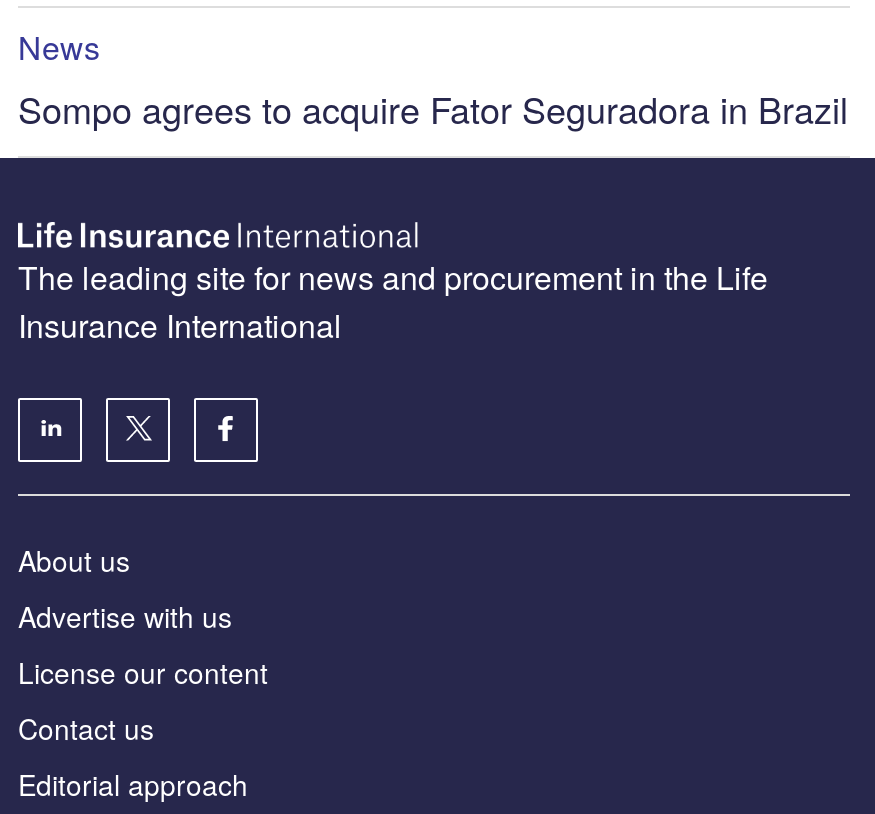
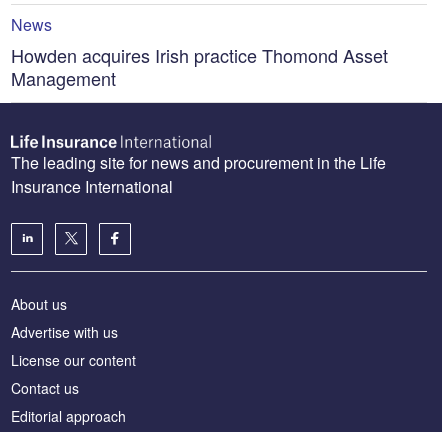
[18,81,848,133] Sompo agrees to acquire Fator Seguradora in Brazil -> [11,42,388,91] Howden acquires Irish practice Thomond Asset | Management

